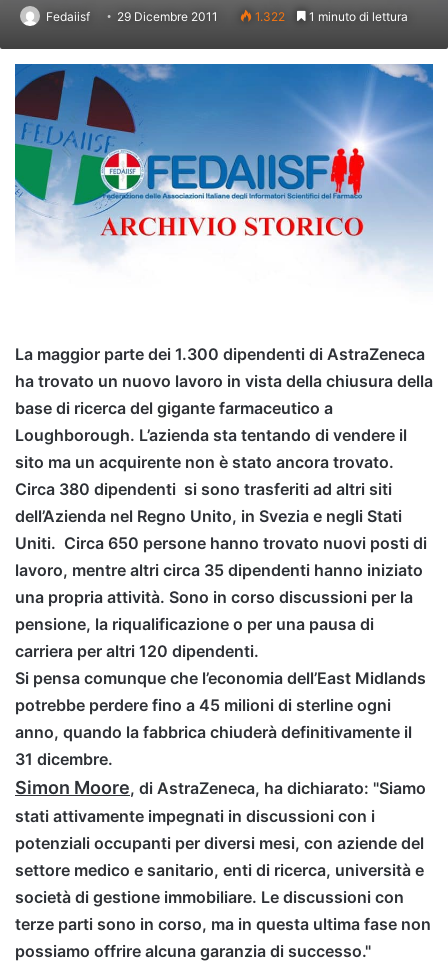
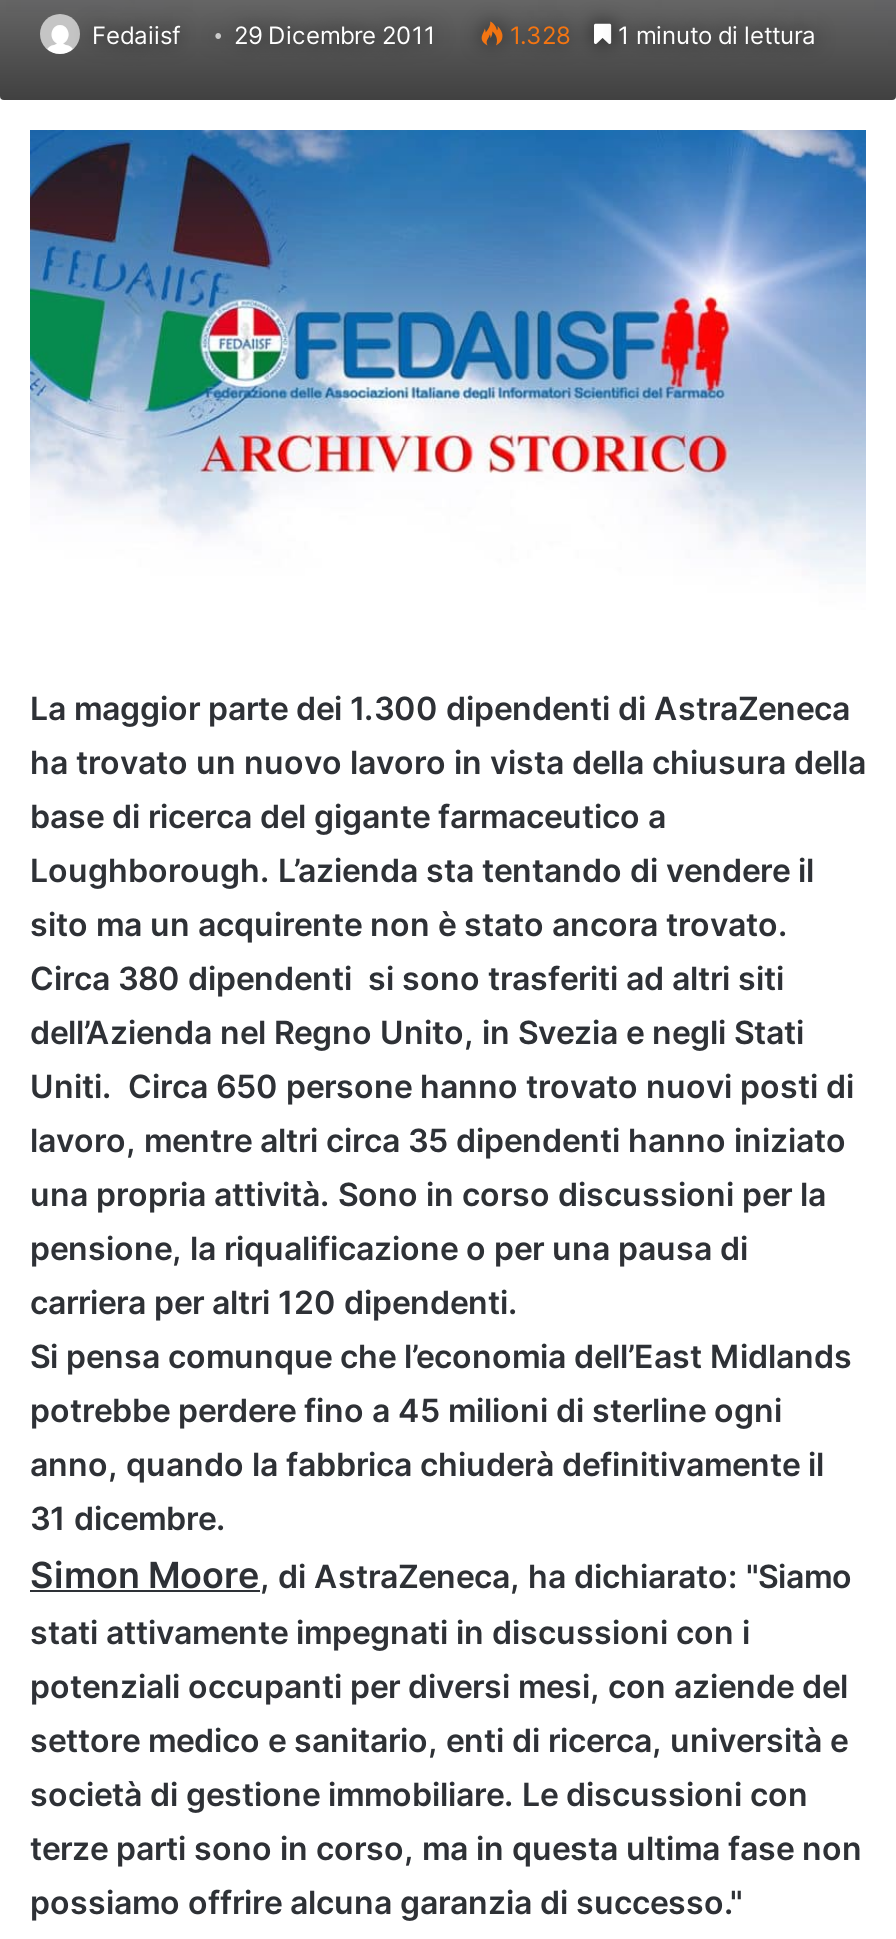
[252,9,408,24] 1.322 1 minuto di lettura -> [504,21,816,51] 1.328 1 minuto di lettura

